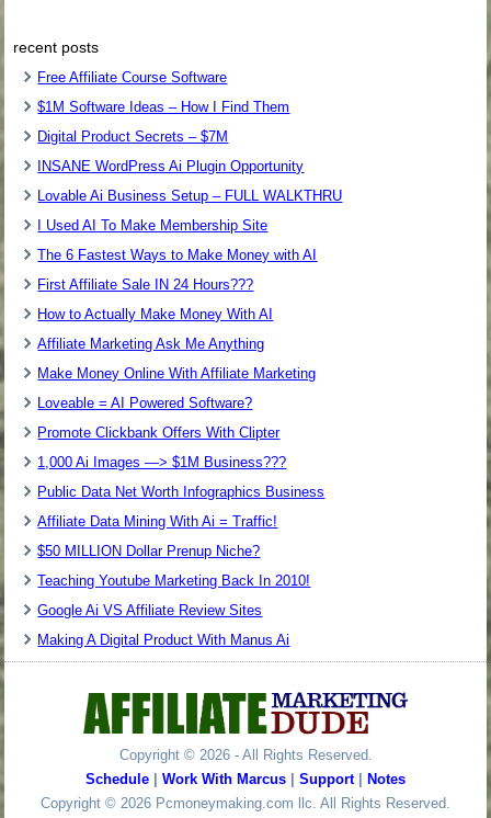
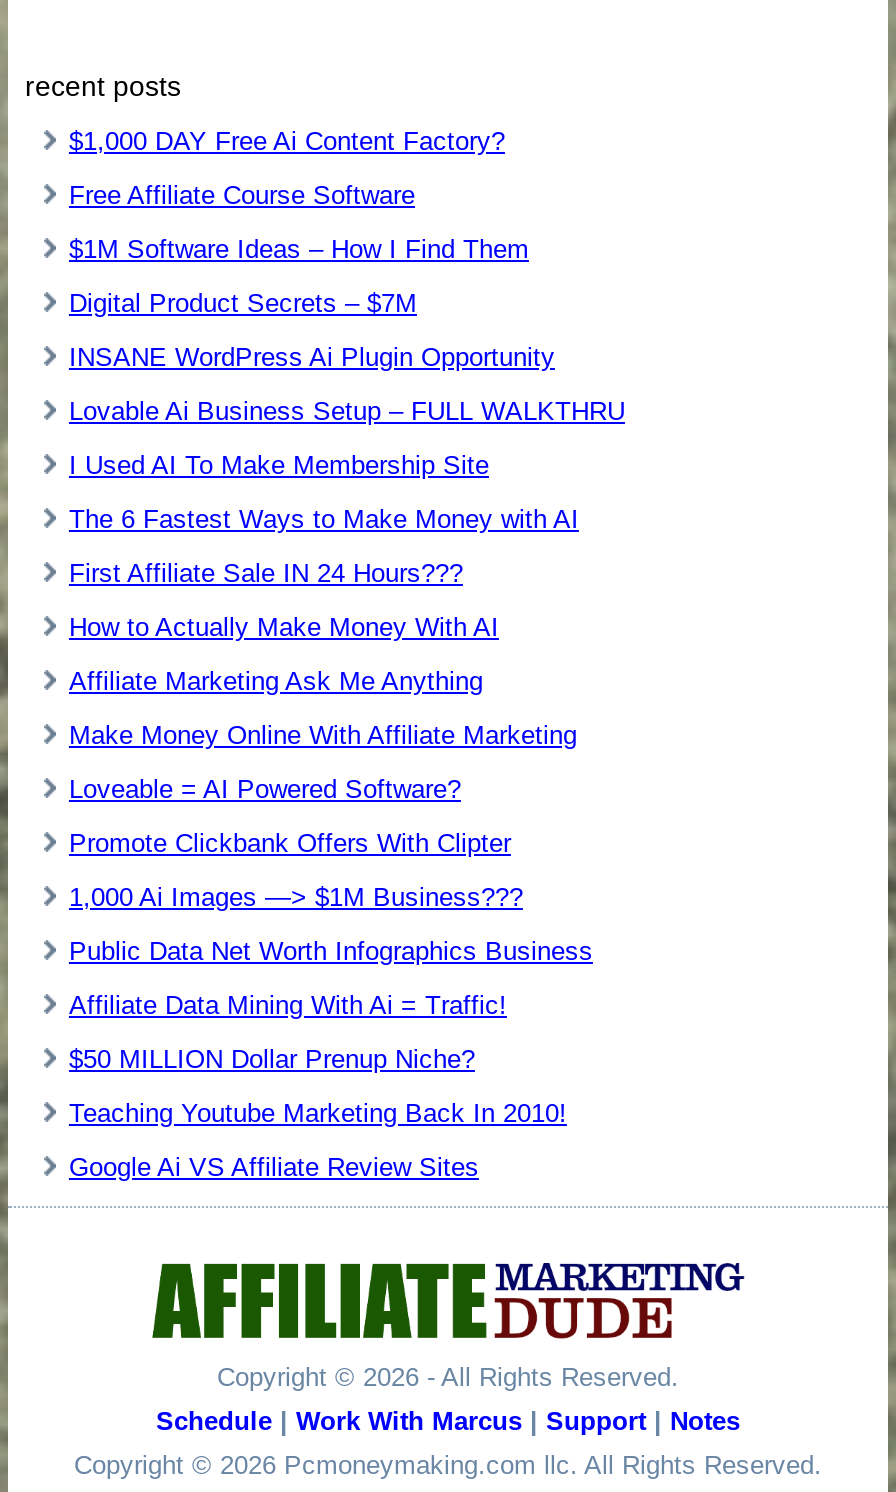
none -> [69,127,505,157] $1,000 DAY Free Ai Content Factory?
moved [38,70,342,619] -> [69,181,625,1183]: Free Affiliate Course Software | $1M Software Ideas – How I Find Them | Digital Product Secrets – $7M | ... | Teaching Youtube Marketing Back In 2010! | Google Ai VS Affiliate Review Sites
[38,632,290,648] Making A Digital Product With Manus Ai -> none

